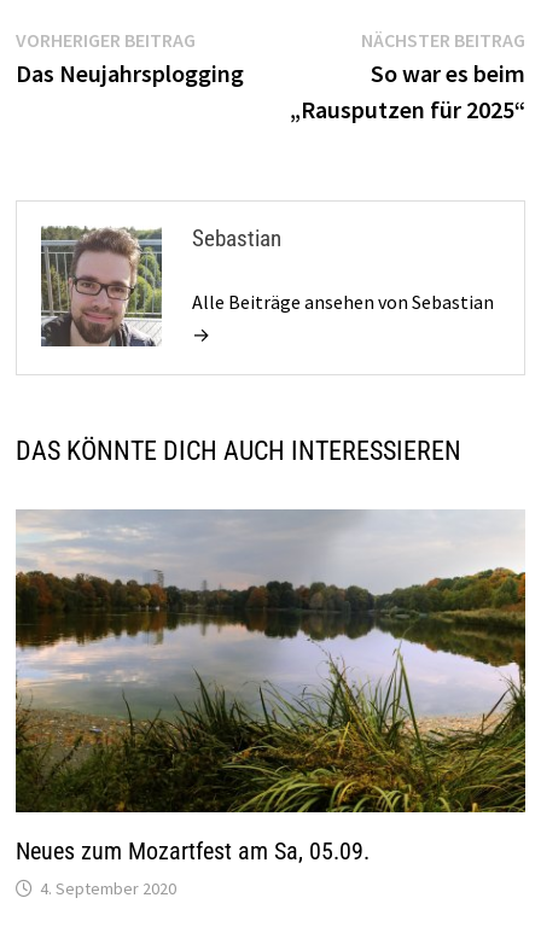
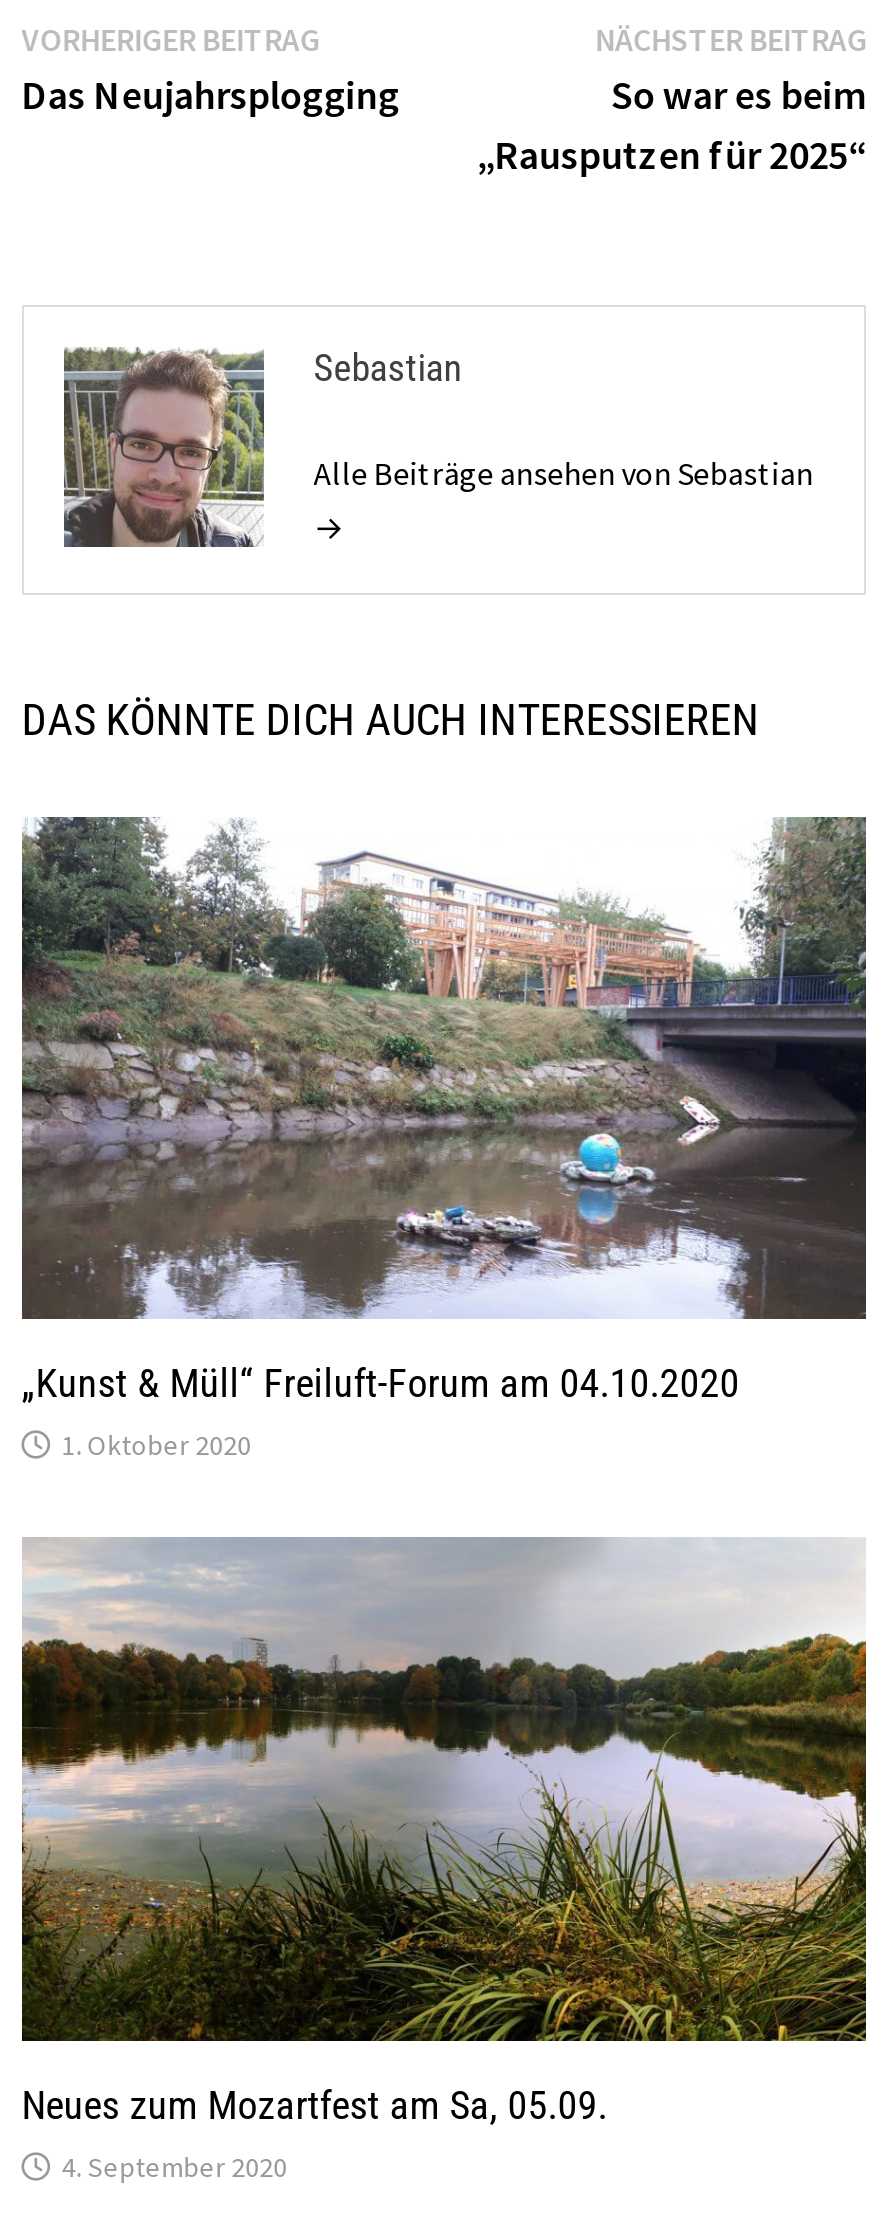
none -> [20,817,868,1464] [image] | „Kunst & Müll“ Freiluft-Forum am 04.10.2020 | 1. Oktober 2020

